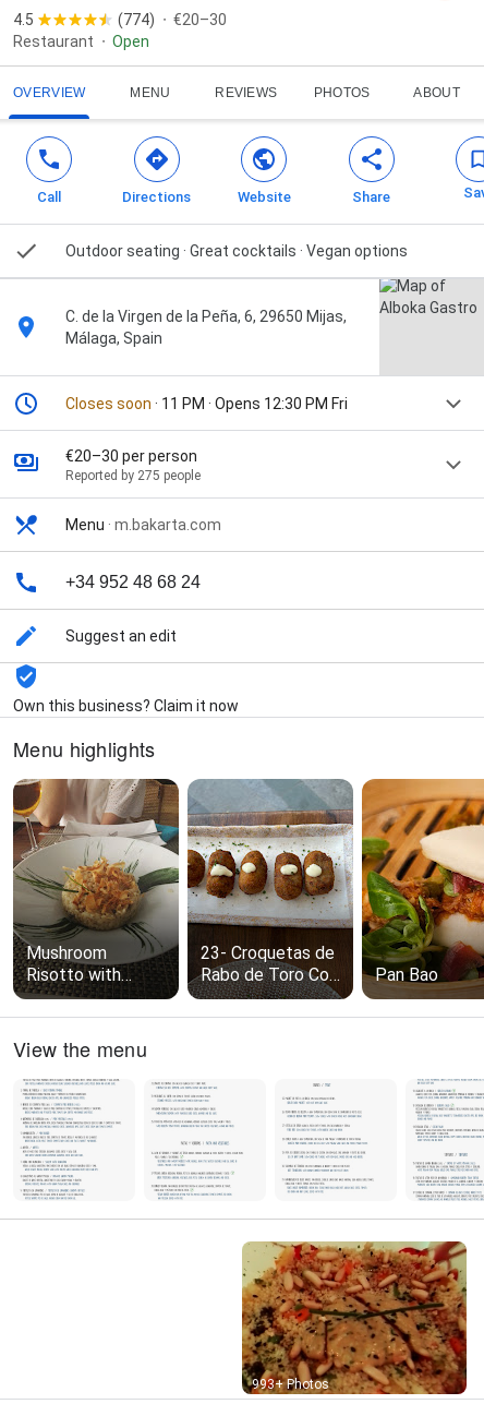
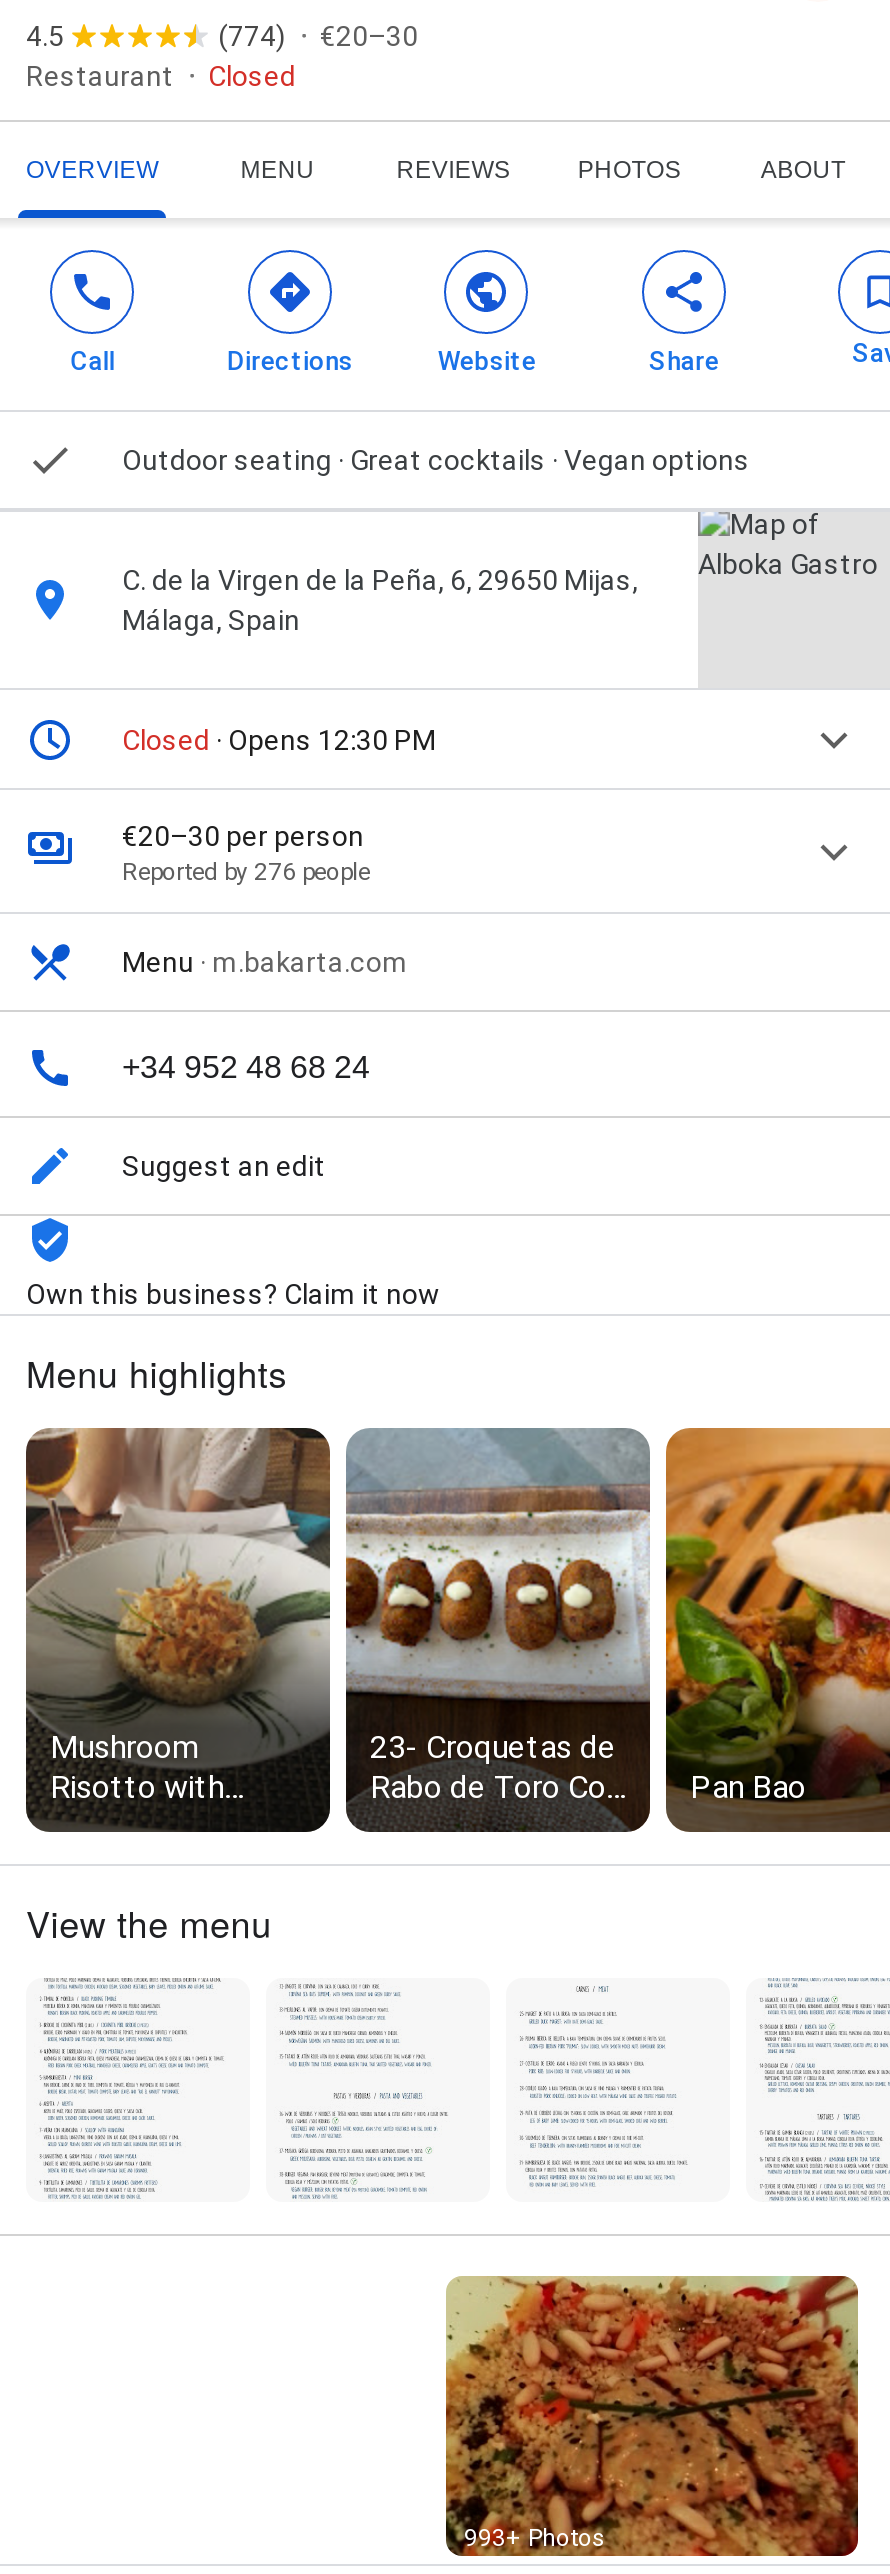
[112,33,149,50] Open -> [208,60,296,92] Closed
[65,395,348,413] Closes soon · 11 PM · Opens 12:30 PM Fri -> [122,724,436,756] Closed · Opens 12:30 PM
[65,468,201,483] Reported by 275 people -> [122,858,370,886] Reported by 276 people

